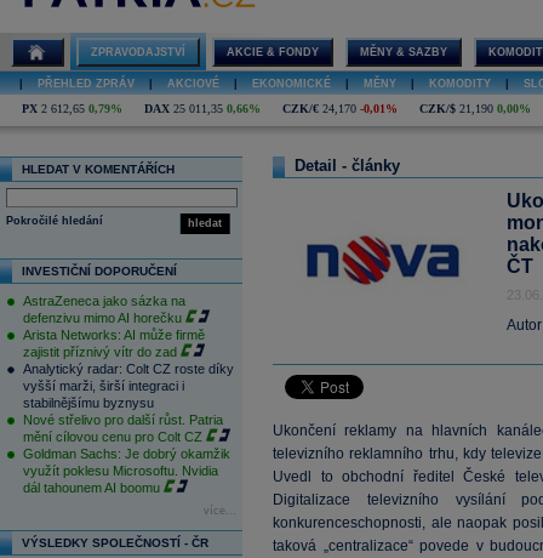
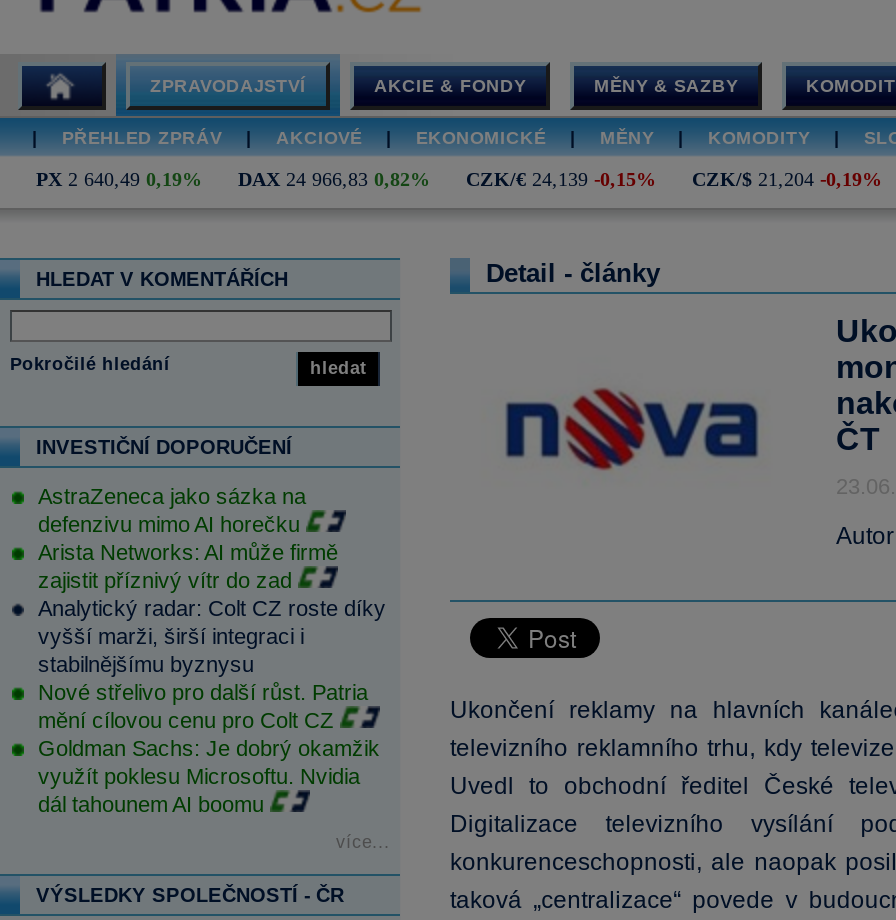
[22,102,122,115] PX 2 612,65 0,79% -> [36,168,202,190] PX 2 640,49 0,19%
[144,102,261,115] DAX 25 011,35 0,66% -> [238,168,430,190] DAX 24 966,83 0,82%
[282,102,398,115] CZK/€ 24,170 -0,01% -> [466,168,656,190] CZK/€ 24,139 -0,15%
[419,102,531,115] CZK/$ 21,190 0,00% -> [692,168,882,190] CZK/$ 21,204 -0,19%

